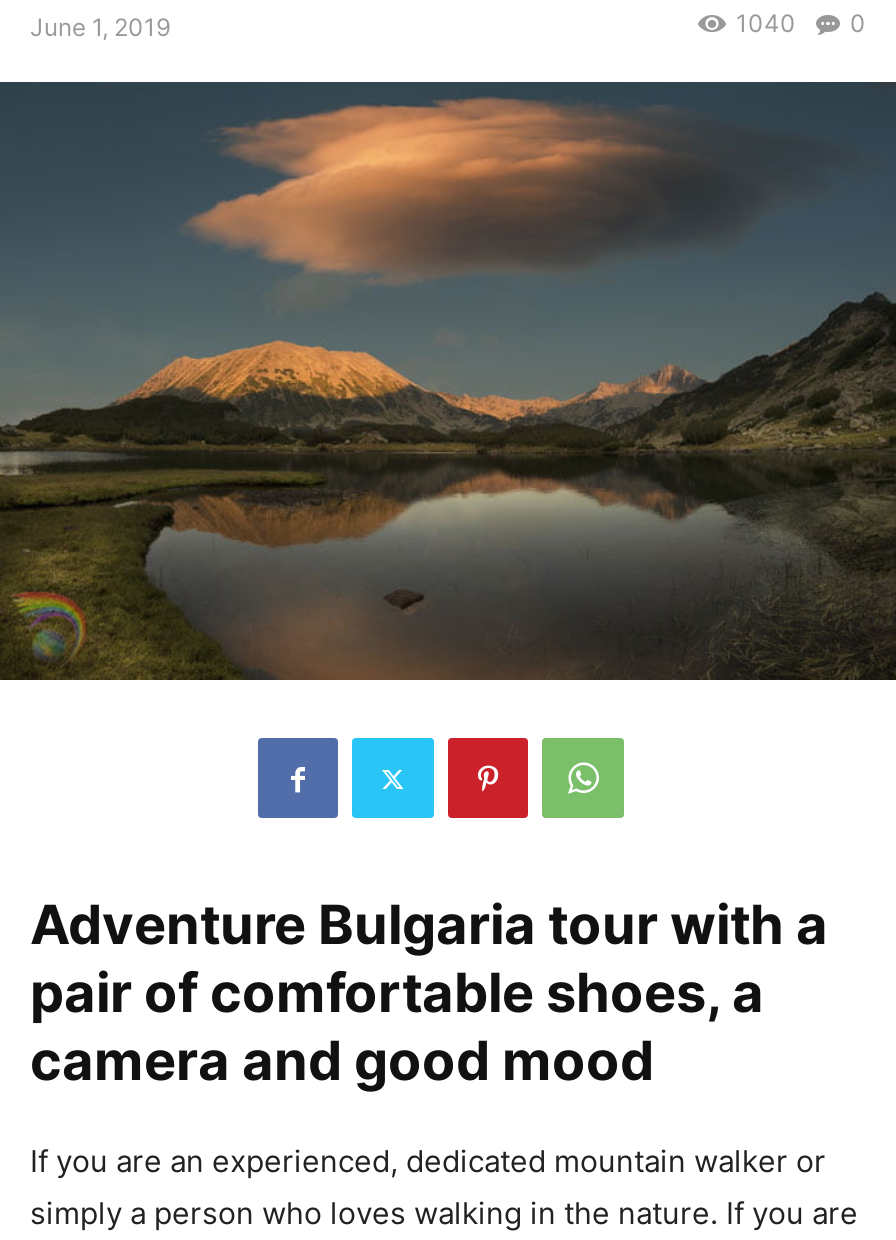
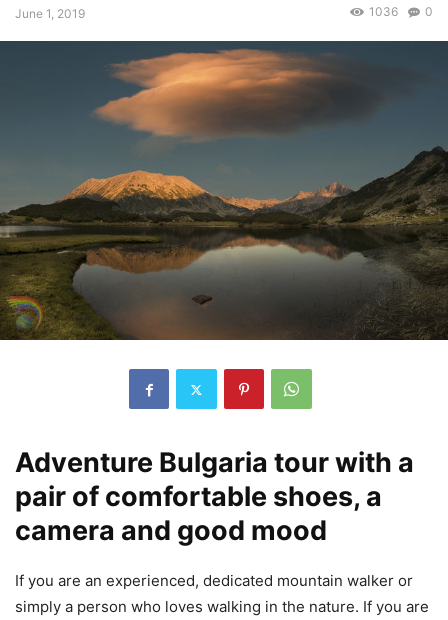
[736,8,866,38] 1040 0 -> [369,4,433,19] 1036 0

